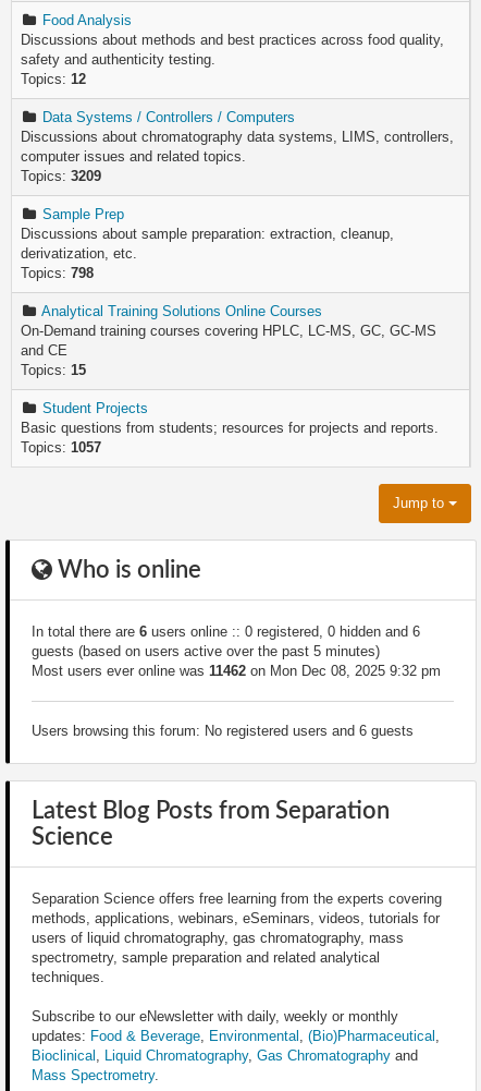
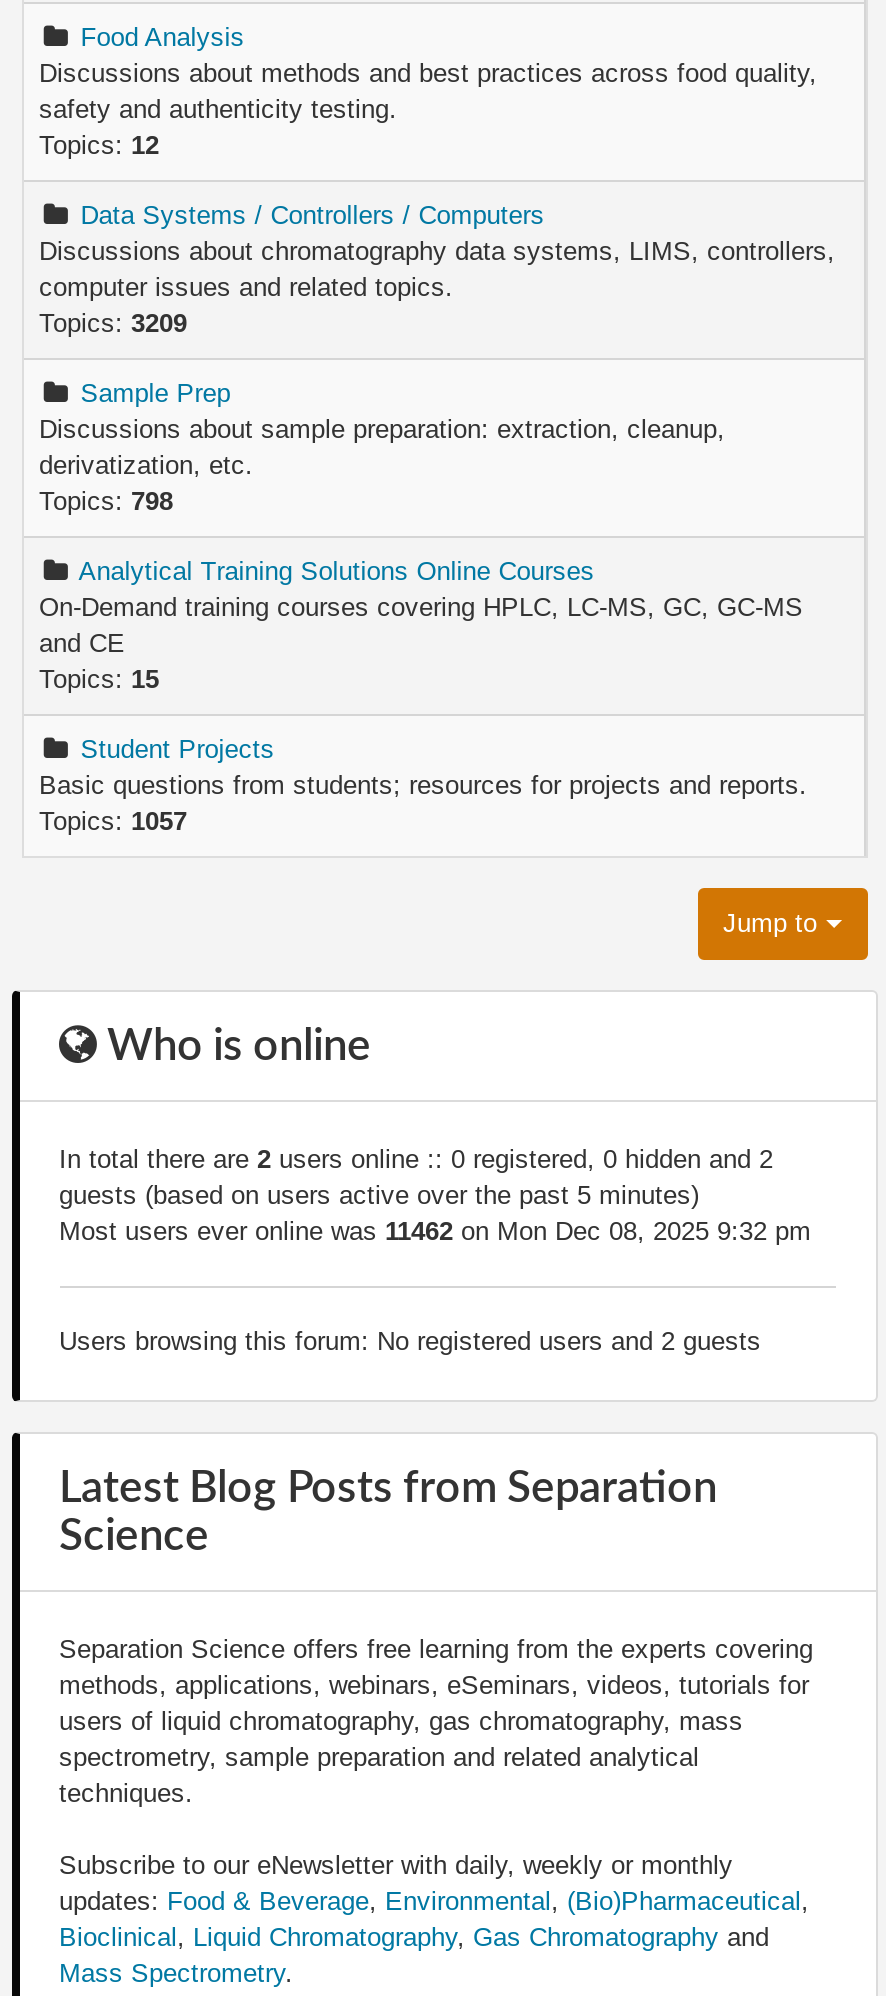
[31,623,420,639] In total there are 6 users online :: 0 registered, 0 hidden and 6 -> [59,1143,773,1173] In total there are 2 users online :: 0 registered, 0 hidden and 2
[31,722,413,738] Users browsing this forum: No registered users and 6 guests -> [59,1325,761,1355] Users browsing this forum: No registered users and 2 guests

